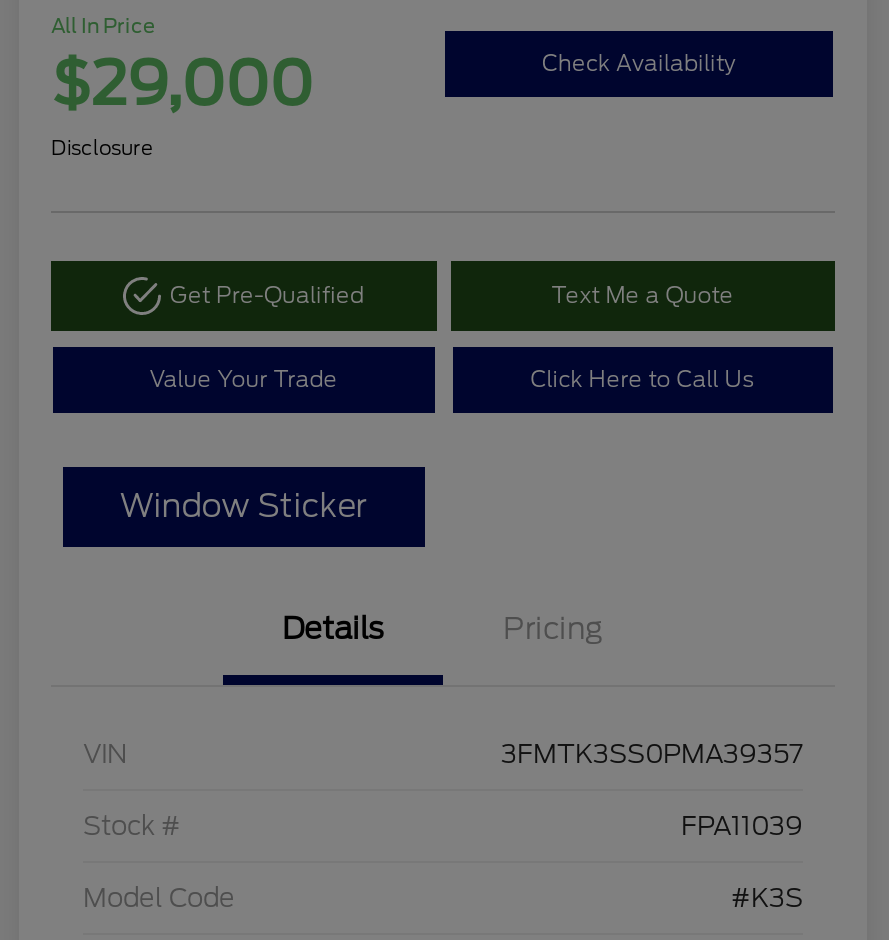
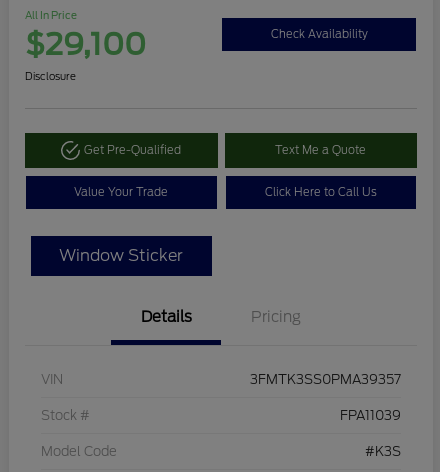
[51,47,313,119] $29,000 -> [25,26,146,62] $29,100

